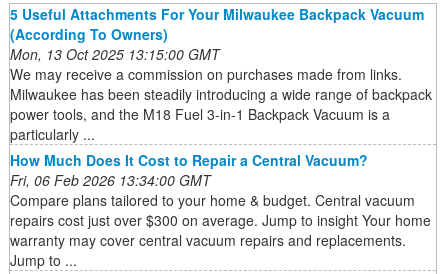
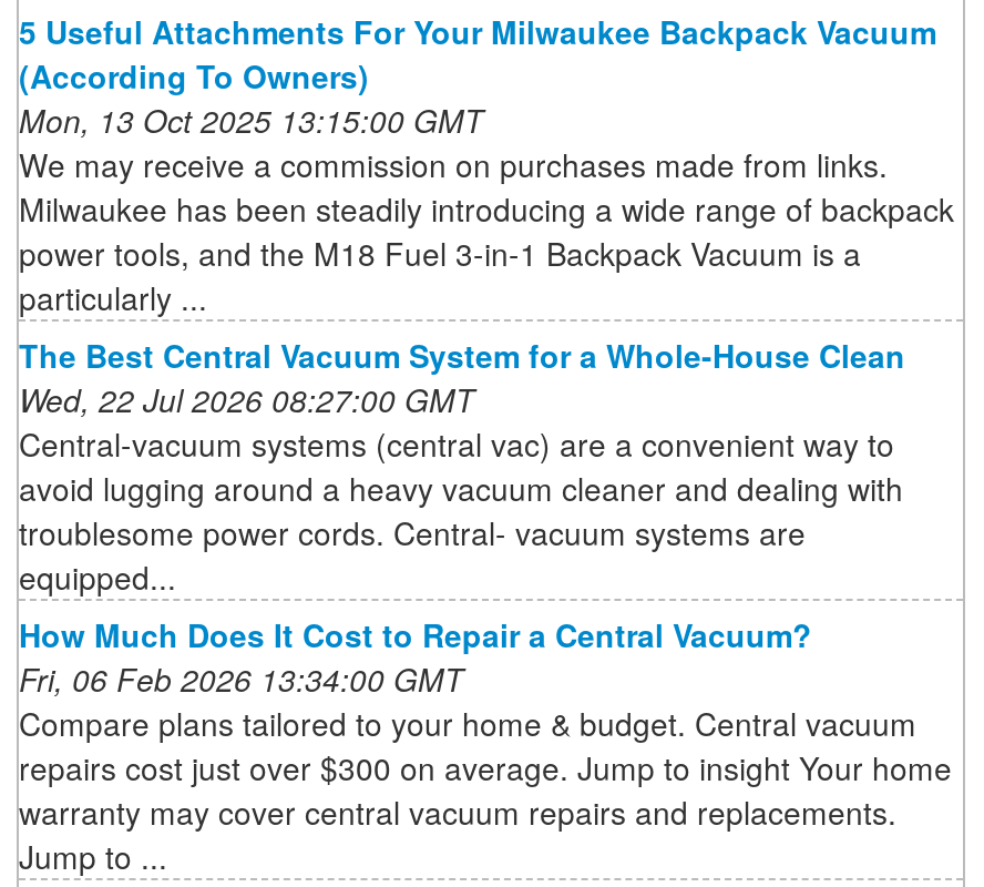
none -> [19,333,905,599] The Best Central Vacuum System for a Whole-House Clean | Wed, 22 Jul 2026 08:27:00 GMT | Central-vacuum systems (central vac) are a convenient way to | avoid lugging around a heavy vacuum cleaner and dealing with | troublesome power cords. Central- vacuum systems are | equipped...

